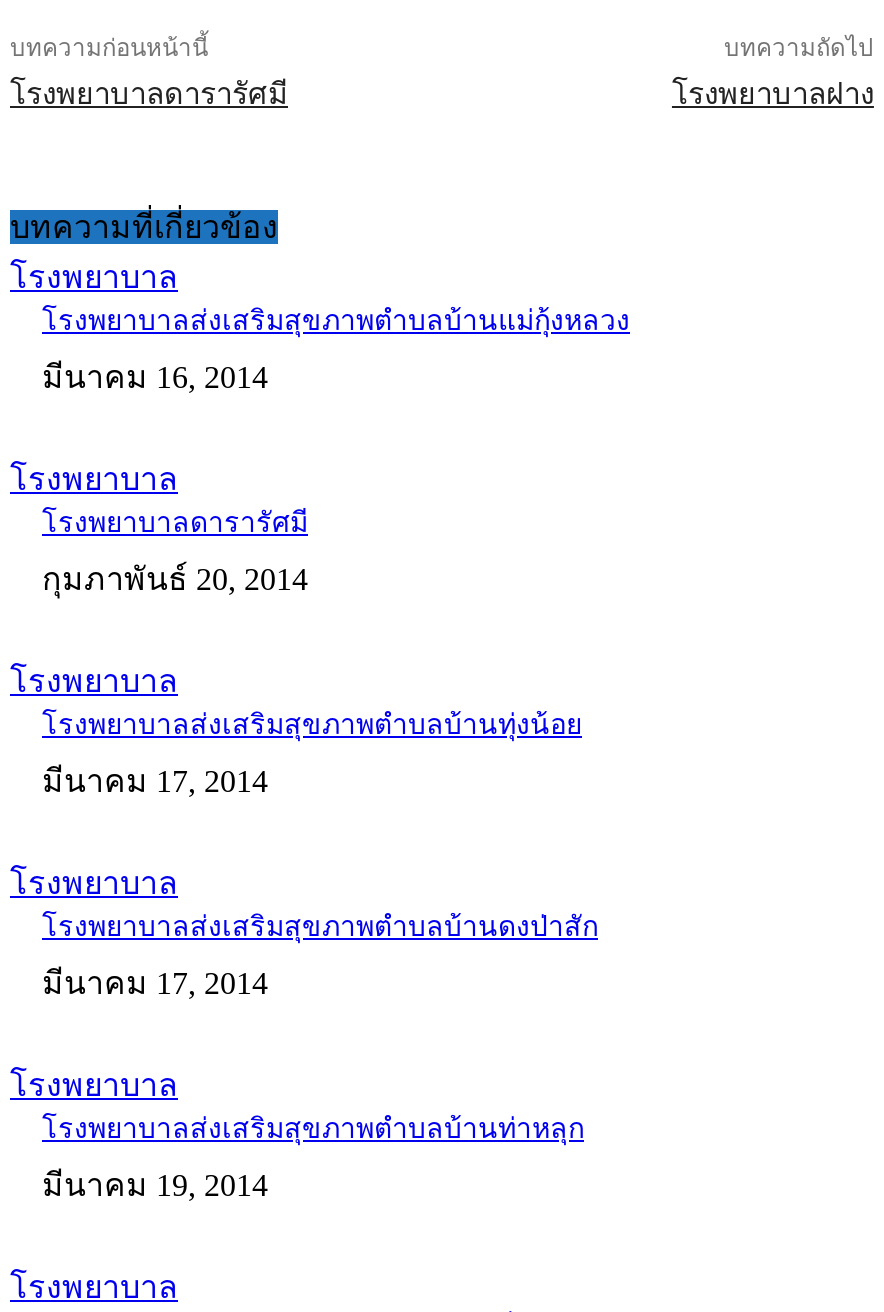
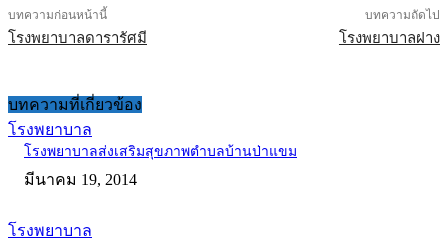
[10,307,630,1145] โรงพยาบาลส่งเสริมสุขภาพตำบลบ้านแม่กุ้งหลวง | มีนาคม 16, 2014 | โรงพยาบาล | โรงพยาบาลดารารัศมี | กุมภาพันธ์ 20, 2014 | โรงพยาบาล | โรงพยาบาลส่งเสริมสุขภาพตำบลบ้านทุ่งน้อย | มีนาคม 17, 2014 | โรงพยาบาล | โรงพยาบาลส่งเสริมสุขภาพตำบลบ้านดงป่าสัก | มีนาคม 17, 2014 | โรงพยาบาล | โรงพยาบาลส่งเสริมสุขภาพตำบลบ้านท่าหลุก -> [24,144,297,159] โรงพยาบาลส่งเสริมสุขภาพตำบลบ้านป่าแขม

